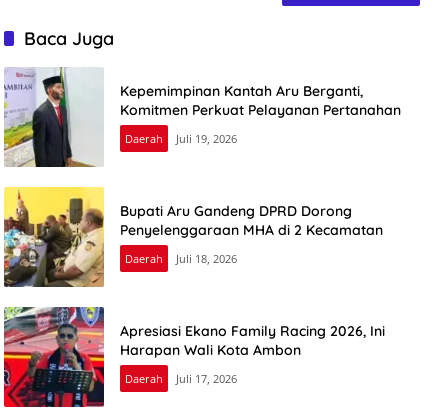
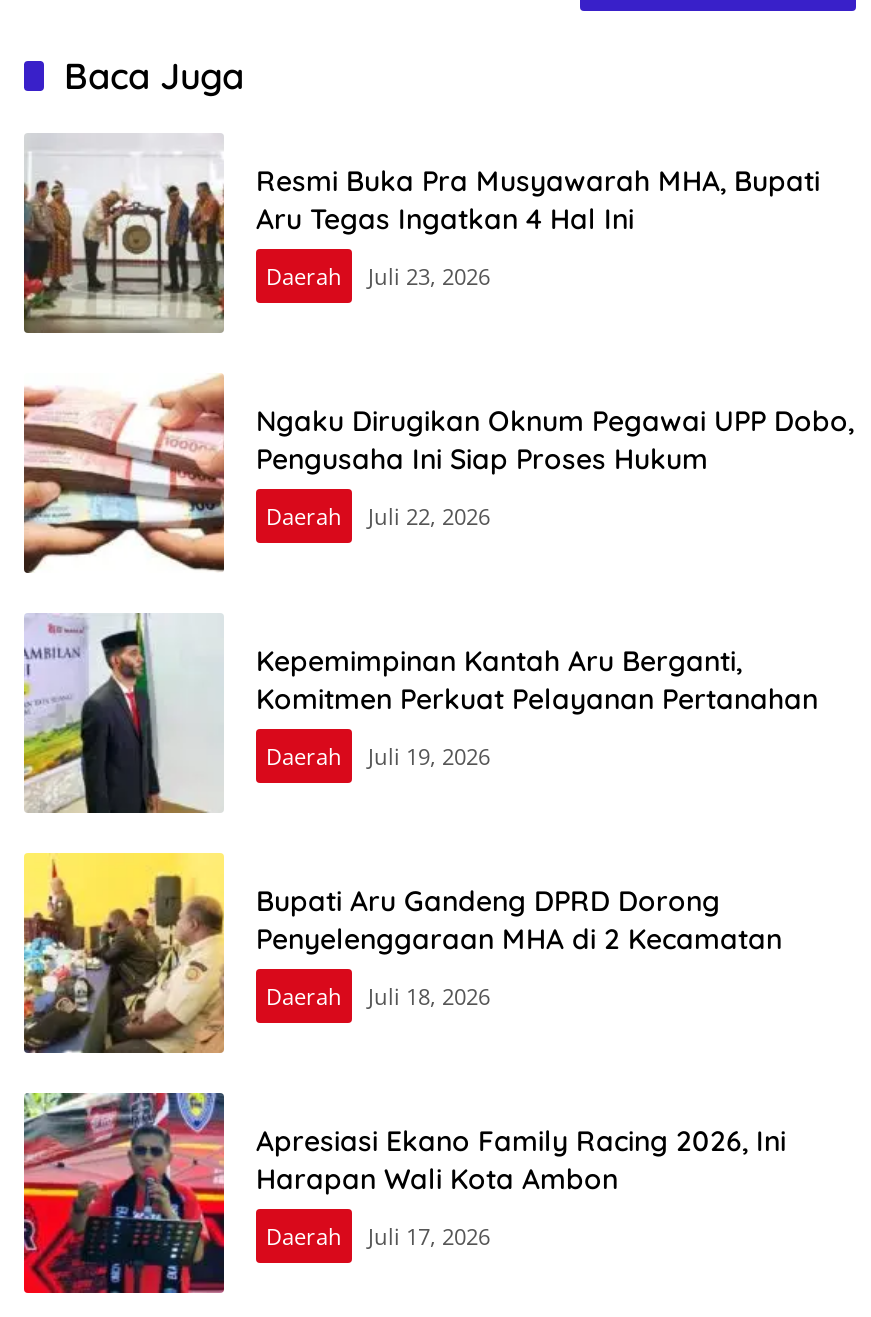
none -> [22,136,820,334] [image] | Resmi Buka Pra Musyawarah MHA, Bupati | Aru Tegas Ingatkan 4 Hal Ini | Daerah | Juli 23, 2026
none -> [22,374,854,574] [image] | Ngaku Dirugikan Oknum Pegawai UPP Dobo, | Pengusaha Ini Siap Proses Hukum | Daerah | Juli 22, 2026

